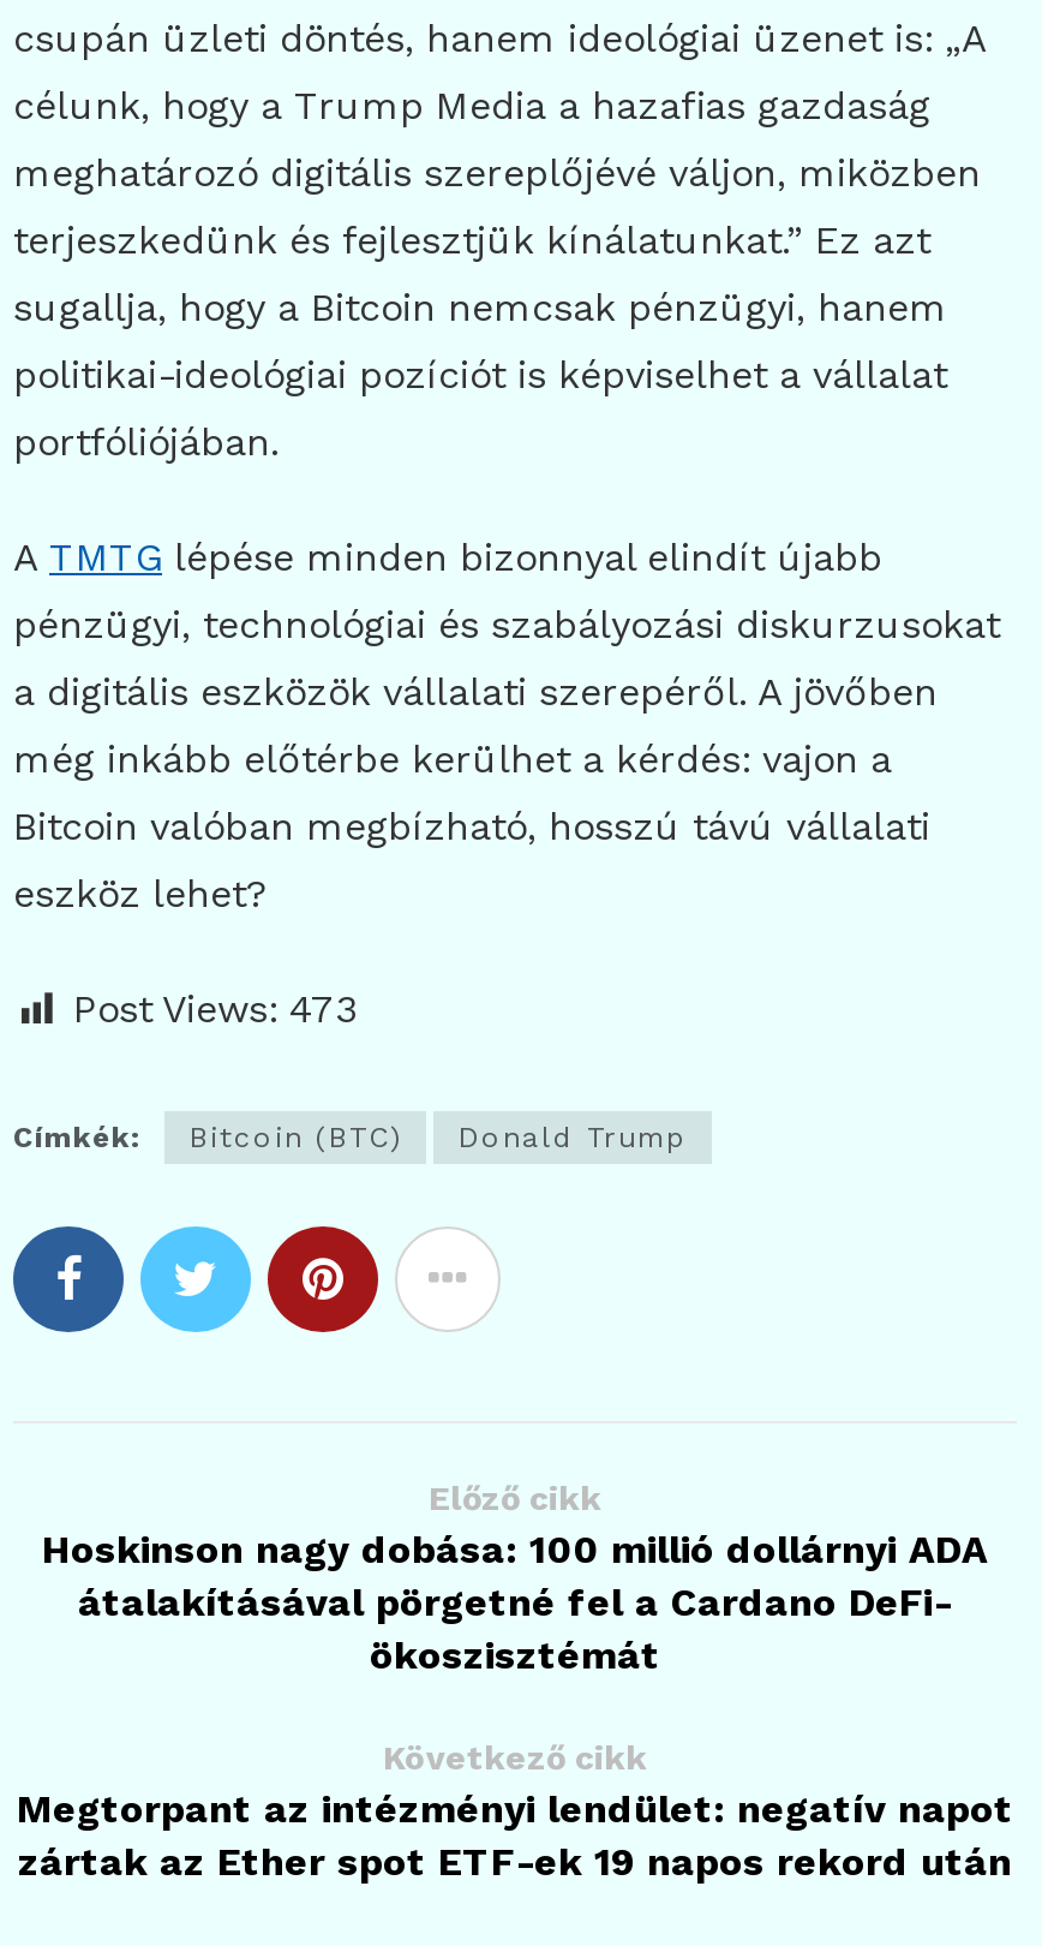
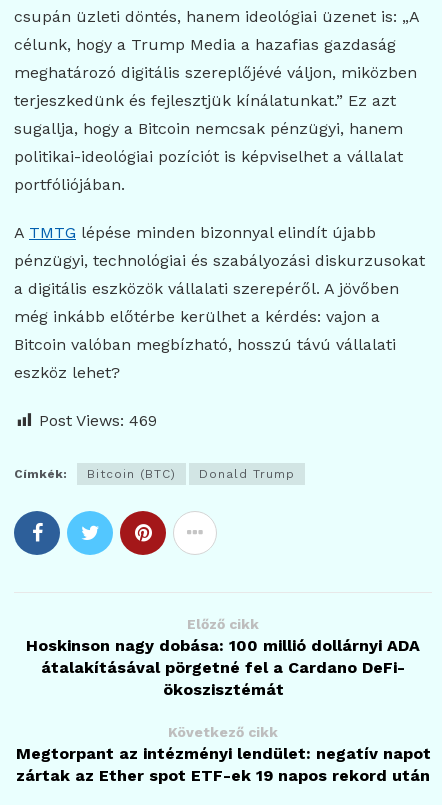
[73,985,357,1031] Post Views: 473 -> [39,411,157,430] Post Views: 469

